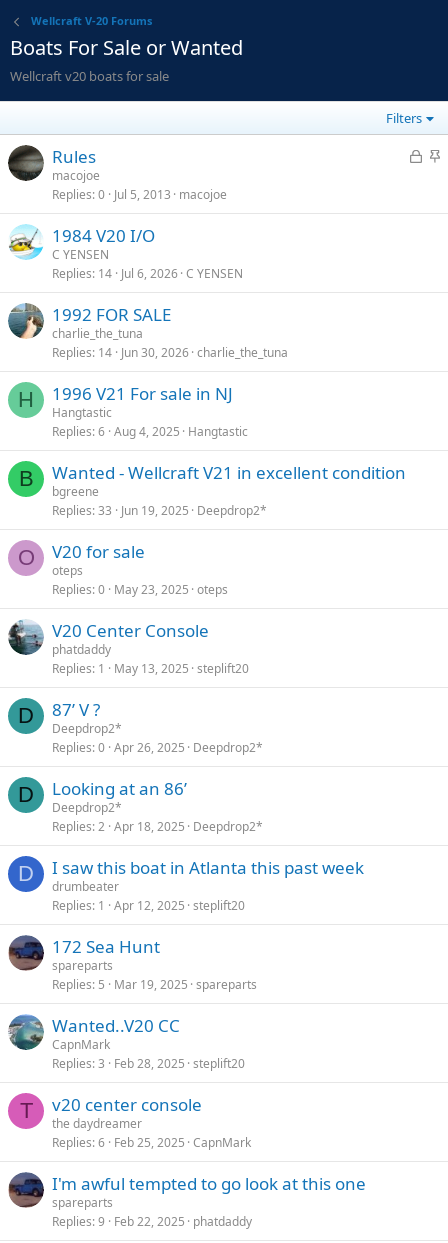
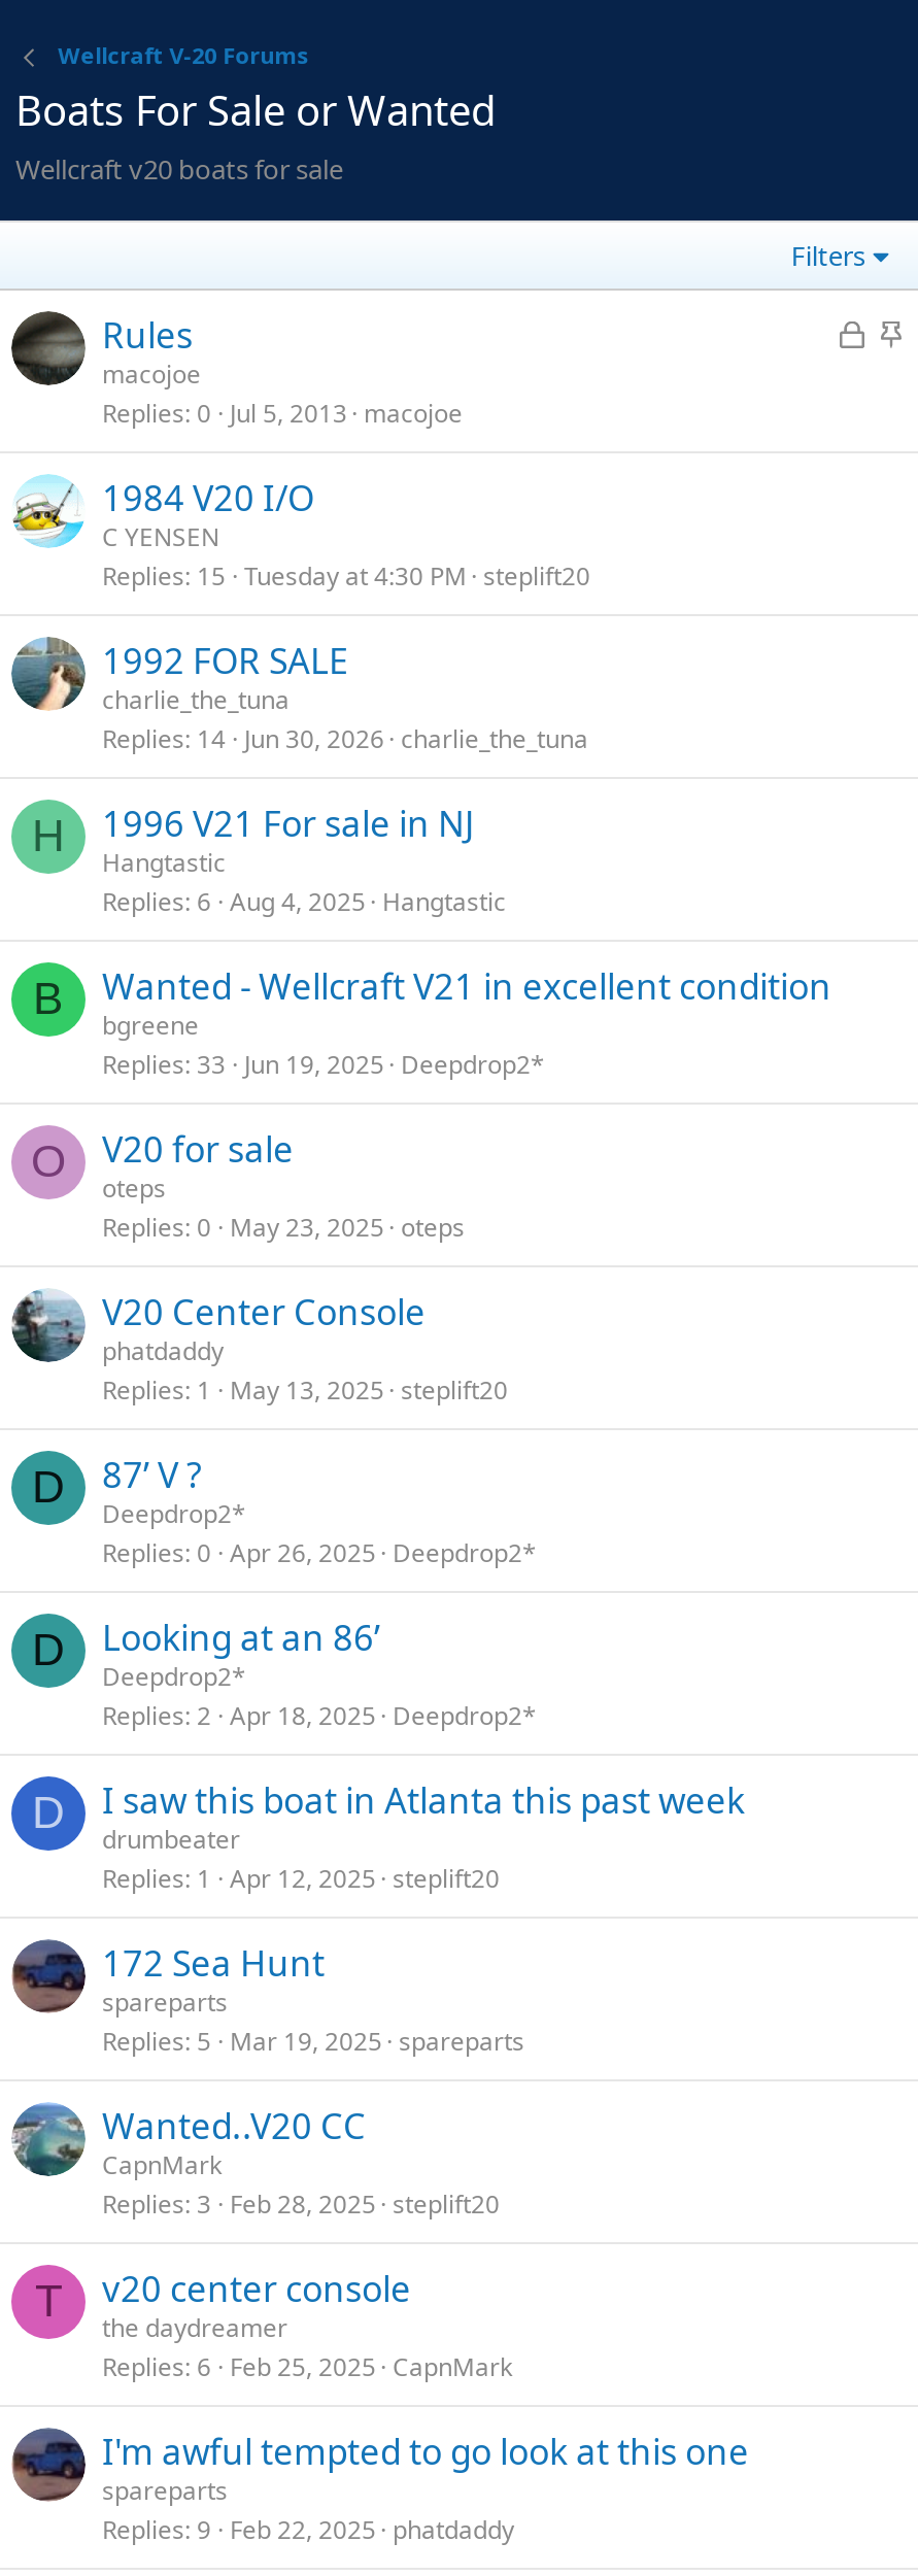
[52,265,243,282] Replies 14 Jul 6, 2026 C YENSEN -> [102,559,590,594] Replies 15 Tuesday at 4:30 PM steplift20

